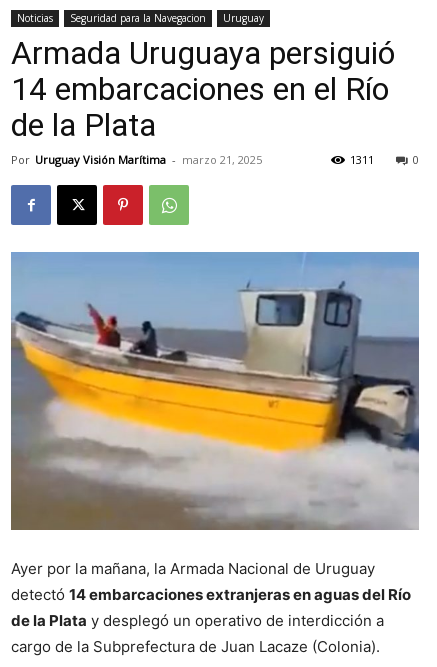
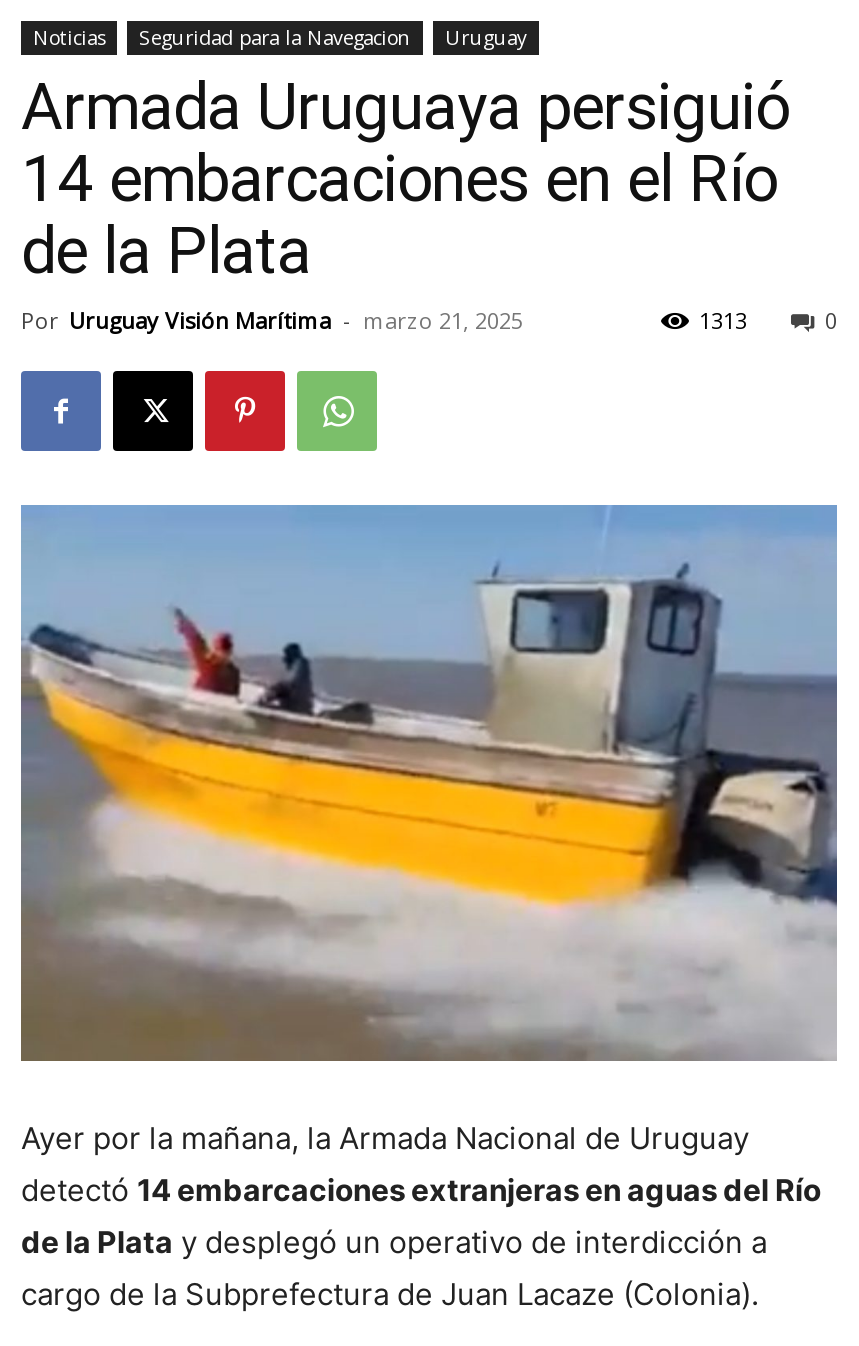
[350,152,374,167] 1311 -> [699,305,747,335] 1313

